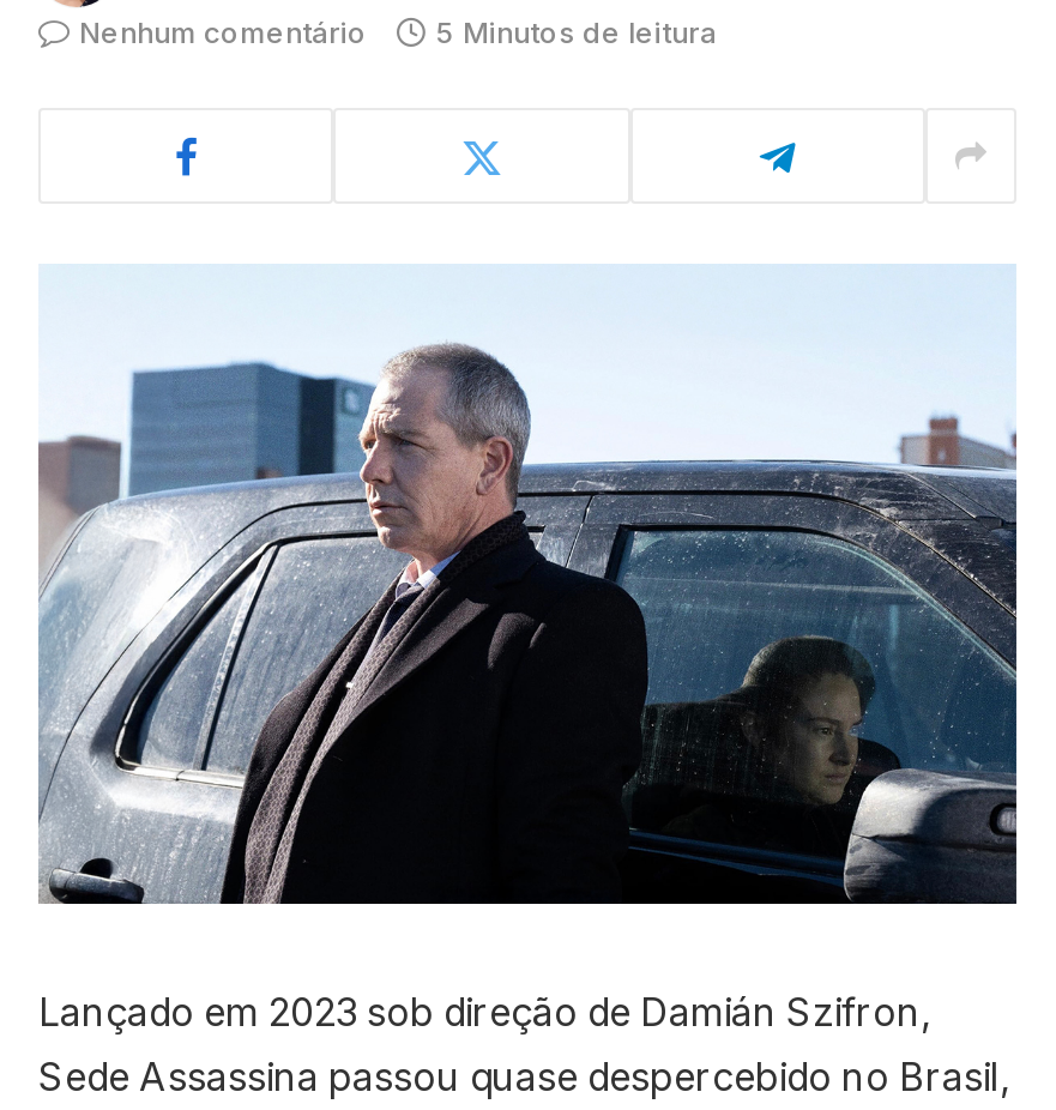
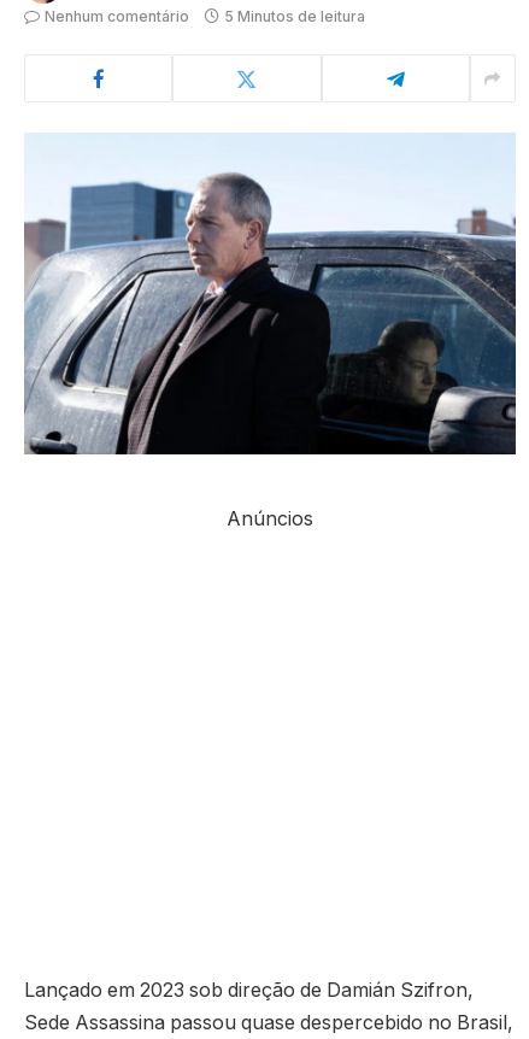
none -> [227,507,313,530] Anúncios

